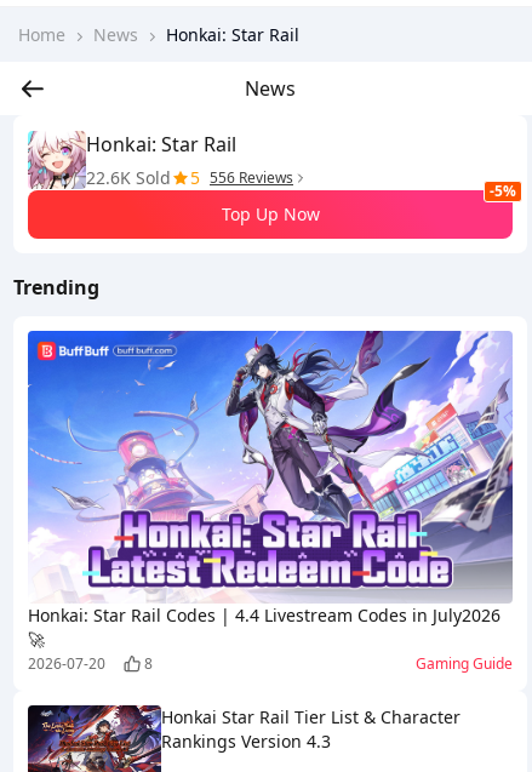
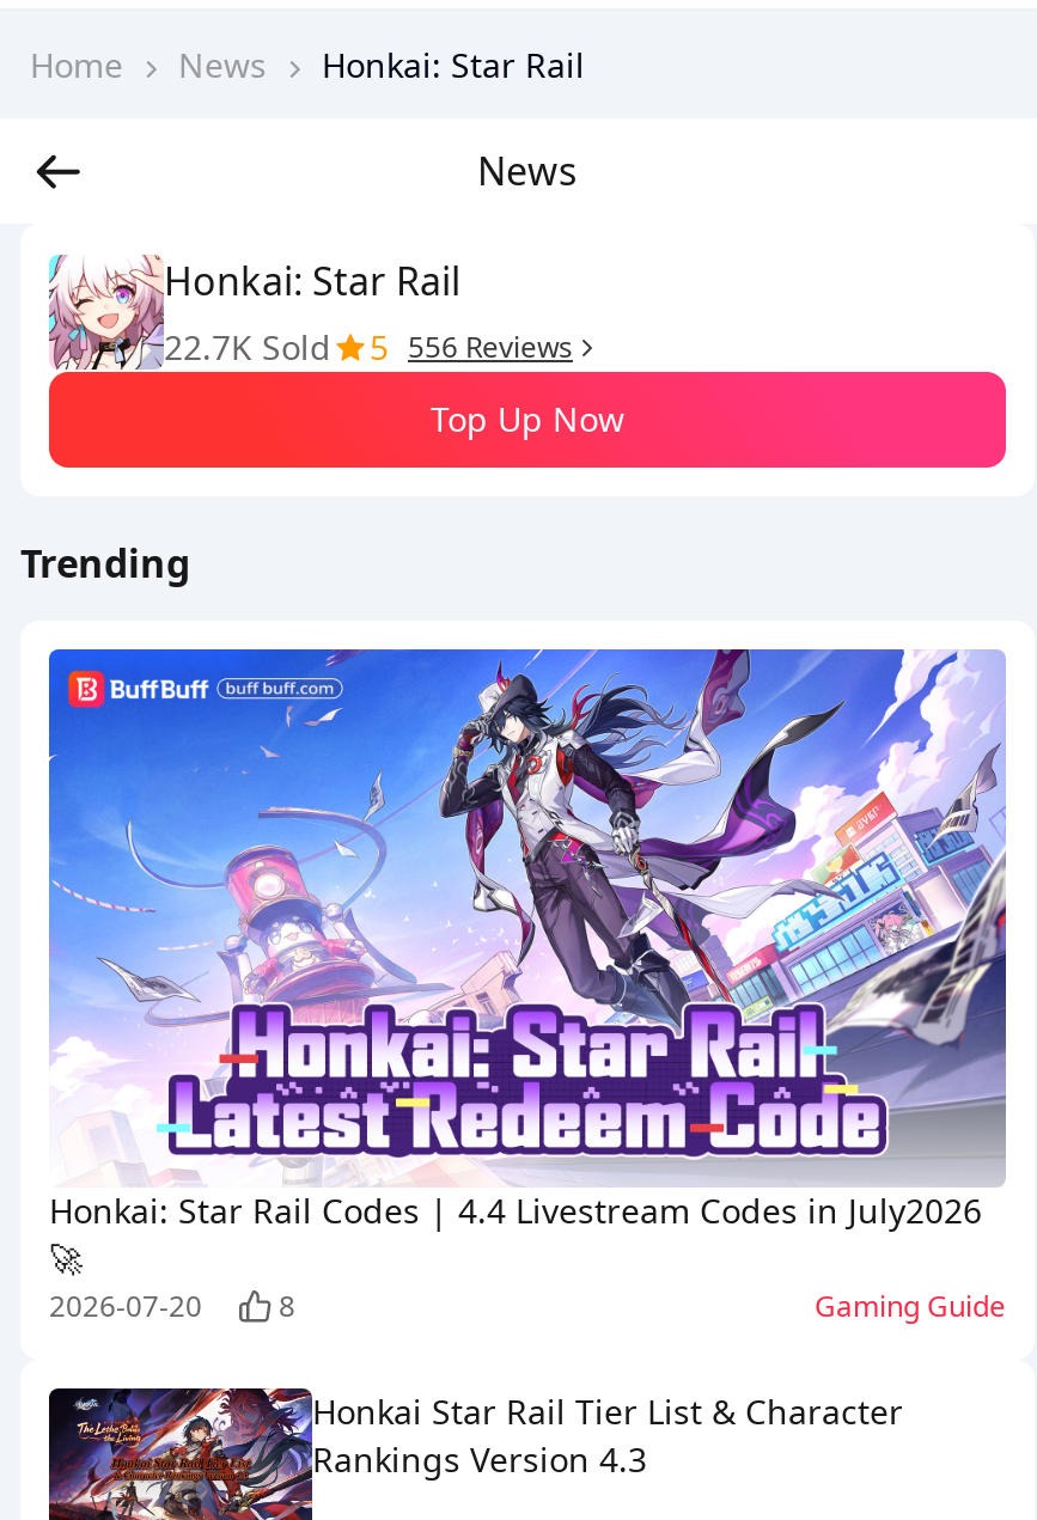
[86,166,293,189] 22.6K Sold 5 556 Reviews -> [164,324,573,370] 22.7K Sold 5 556 Reviews
[490,181,516,201] -5% -> none

